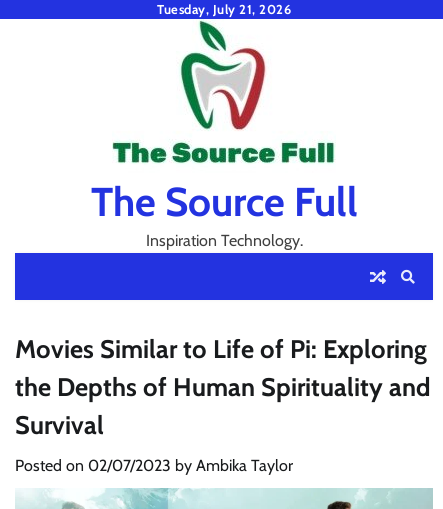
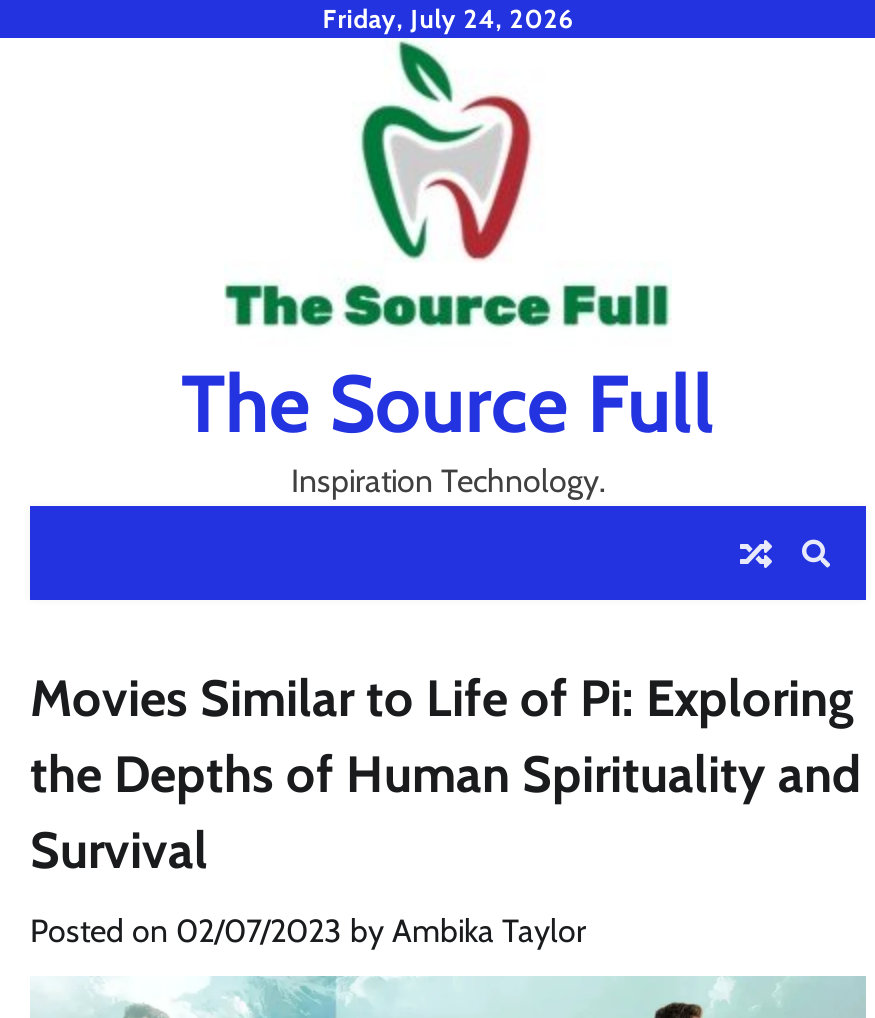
[157,2,291,17] Tuesday, July 21, 2026 -> [322,4,574,34] Friday, July 24, 2026

